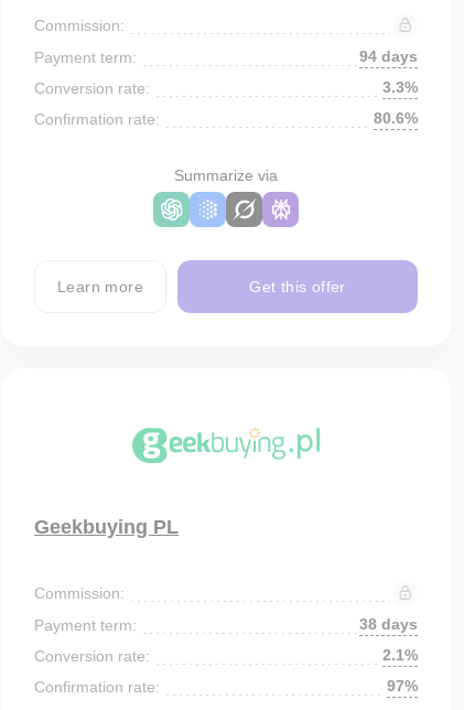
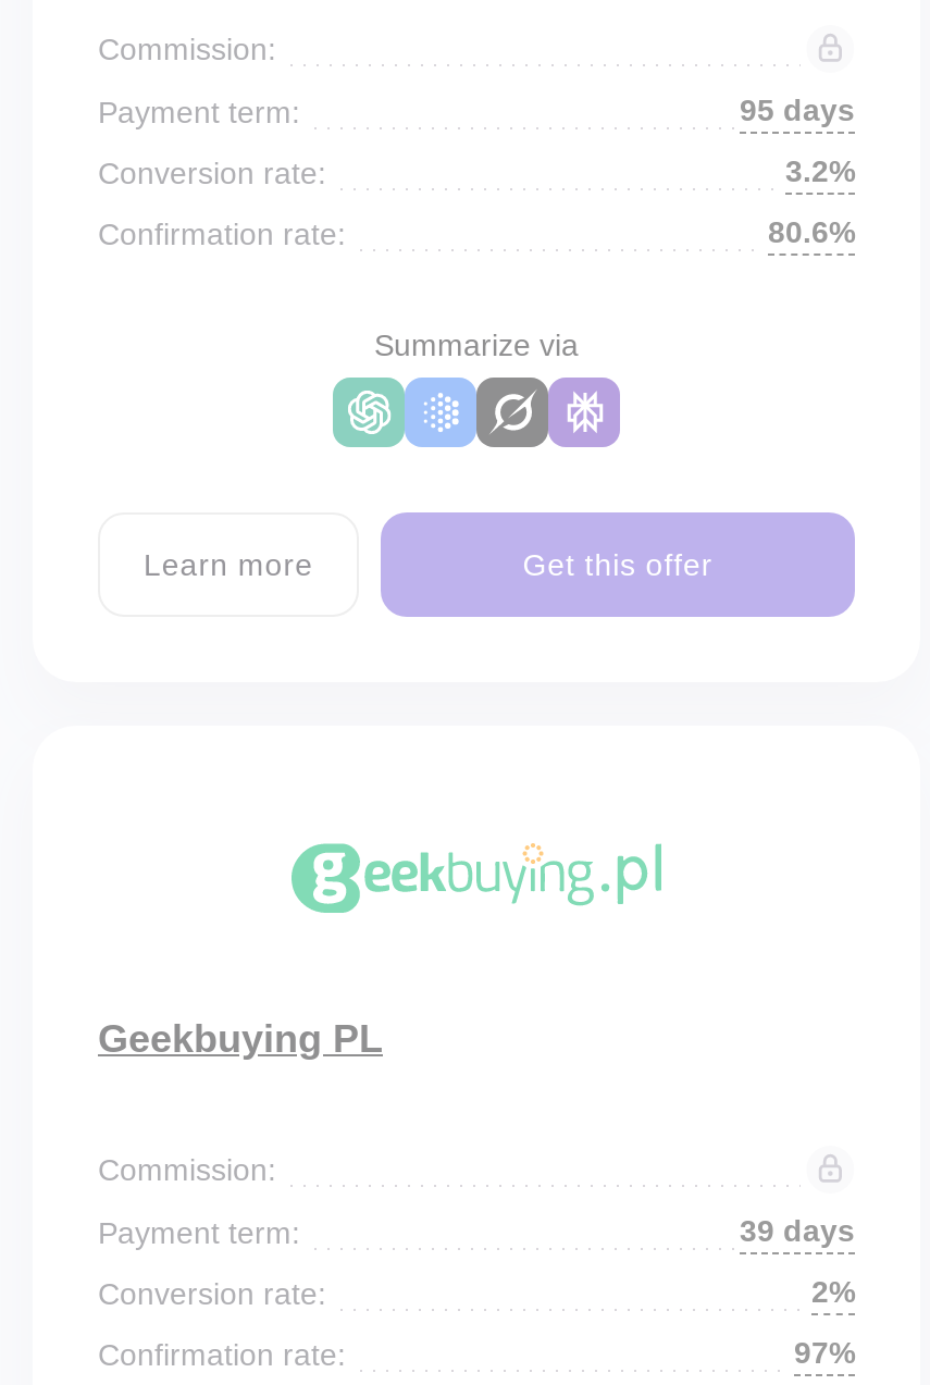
[359,47,418,65] 94 days -> [740,92,855,127] 95 days
[382,78,418,96] 3.3% -> [785,153,855,188] 3.2%
[359,615,418,633] 38 days -> [740,1213,855,1248] 39 days
[382,646,418,664] 2.1% -> [811,1274,855,1309] 2%

